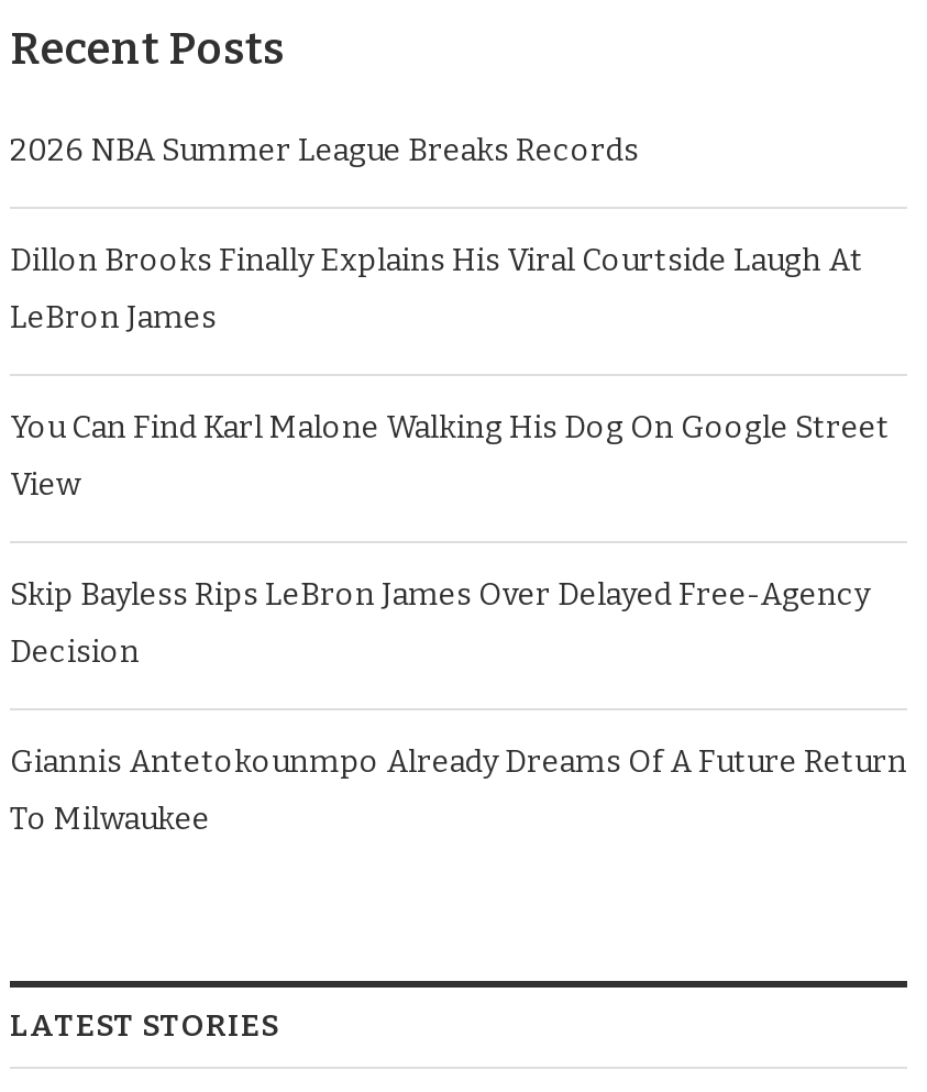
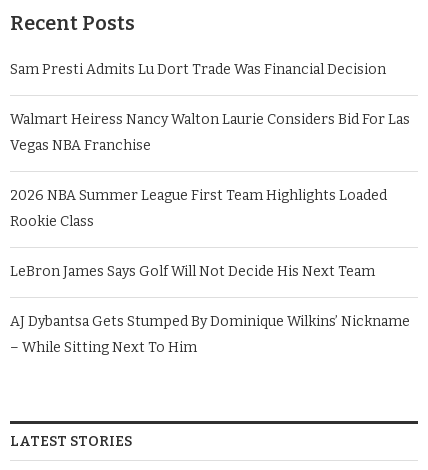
[10,132,907,838] 2026 NBA Summer League Breaks Records | Dillon Brooks Finally Explains His Viral Courtside Laugh At | LeBron James | You Can Find Karl Malone Walking His Dog On Google Street | View | Skip Bayless Rips LeBron James Over Delayed Free-Agency | Decision | Giannis Antetokounmpo Already Dreams Of A Future Return | To Milwaukee -> [10,61,410,356] Sam Presti Admits Lu Dort Trade Was Financial Decision | Walmart Heiress Nancy Walton Laurie Considers Bid For Las | Vegas NBA Franchise | 2026 NBA Summer League First Team Highlights Loaded | Rookie Class | LeBron James Says Golf Will Not Decide His Next Team | AJ Dybantsa Gets Stumped By Dominique Wilkins’ Nickname | – While Sitting Next To Him

